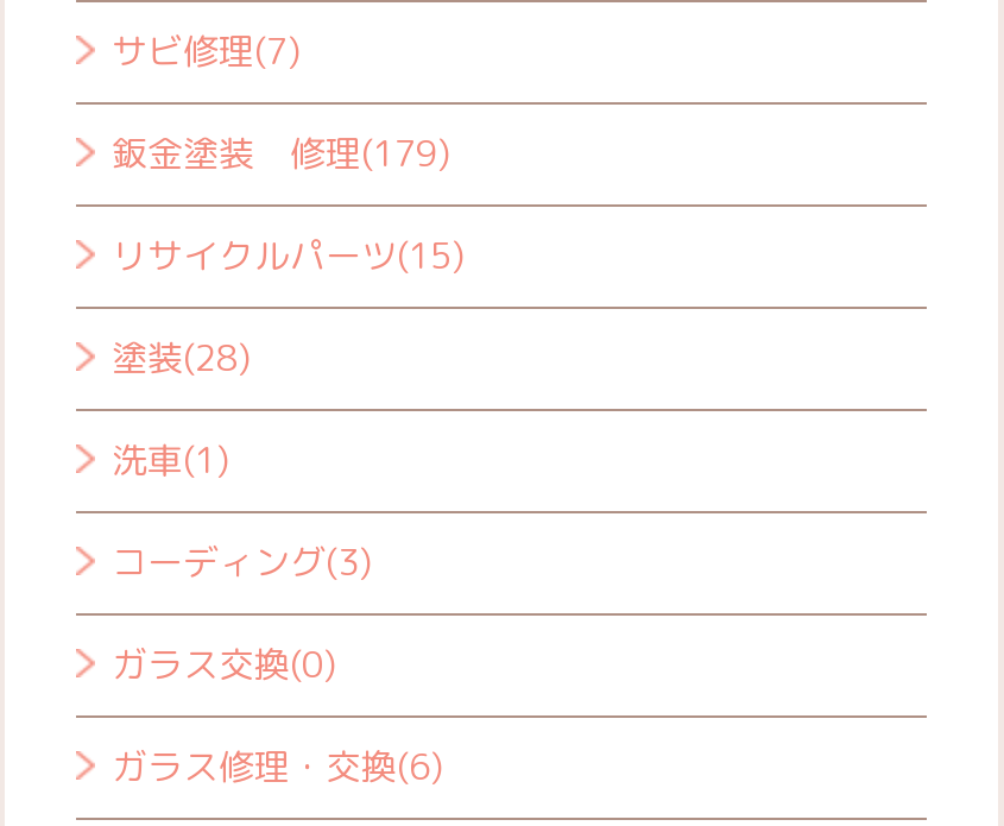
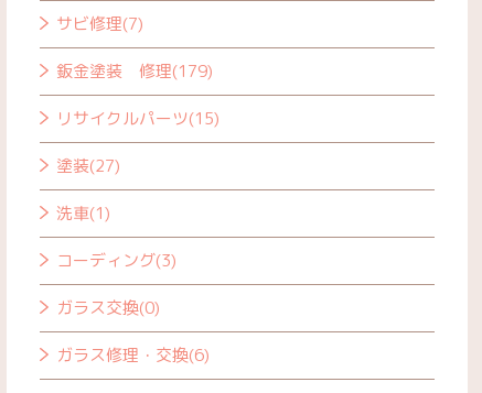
[112,334,250,384] 塗装(28) -> [56,155,120,178] 塗装(27)

